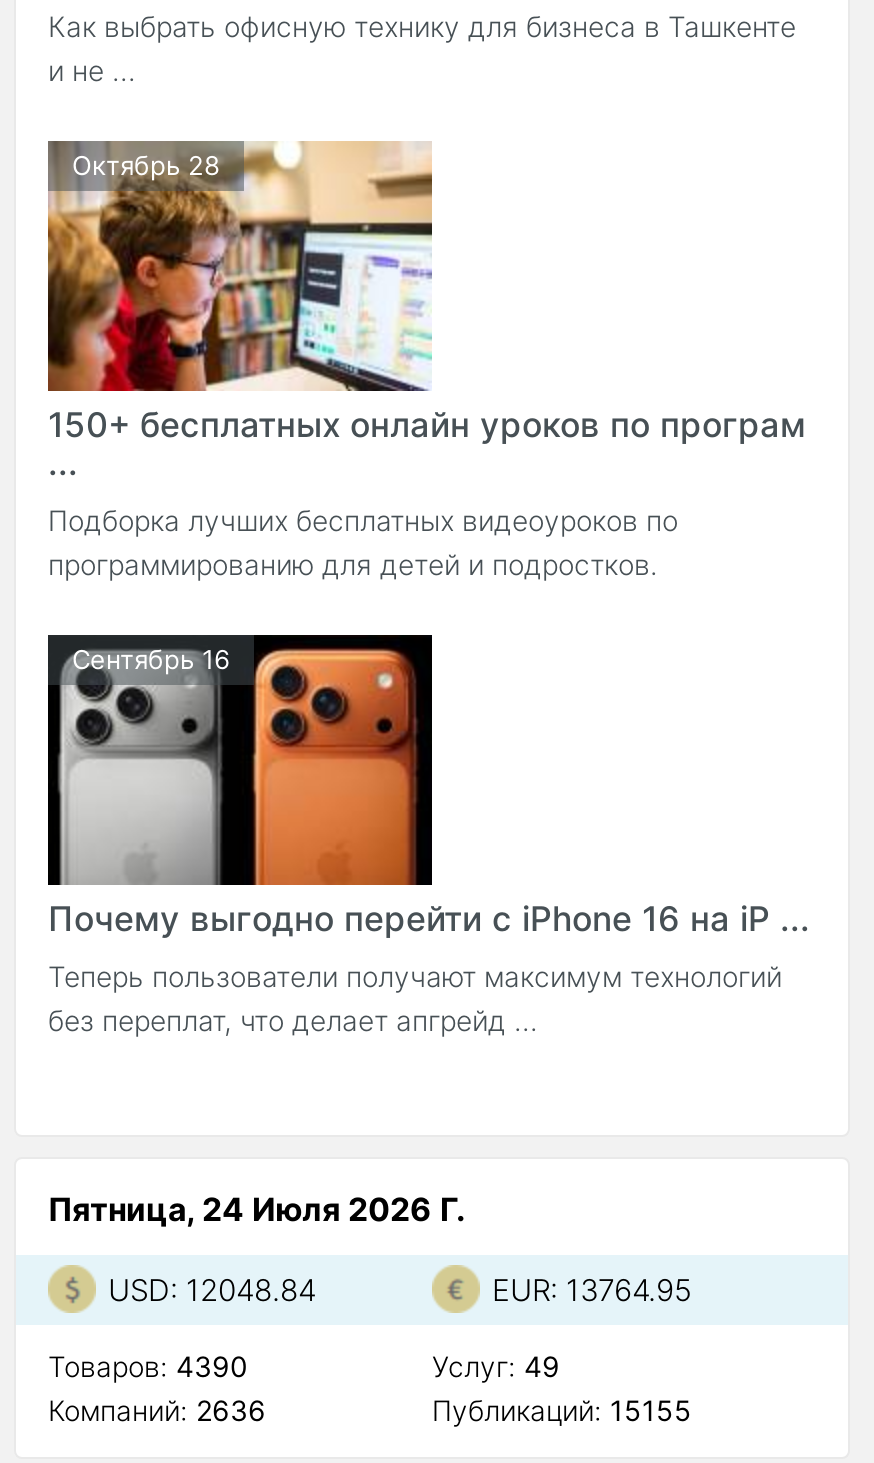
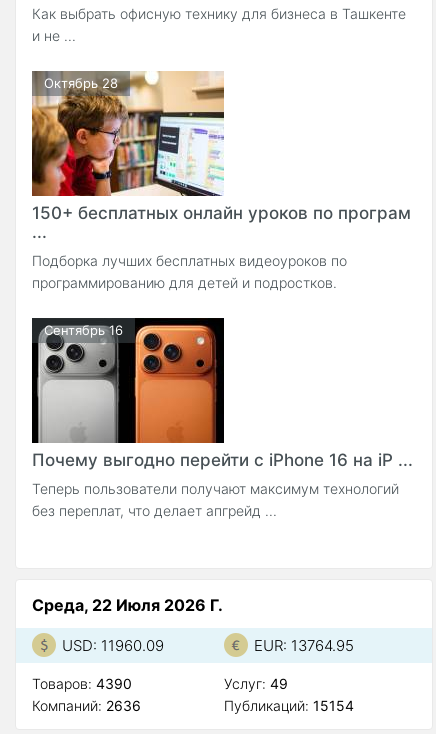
[48,1189,466,1229] Пятница, 24 Июля 2026 Г. -> [32,595,223,615] Среда, 22 Июля 2026 Г.
[108,1271,316,1309] USD: 12048.84 -> [62,636,164,655] USD: 11960.09
[432,1393,692,1427] Публикаций: 15155 -> [224,697,354,714] Публикаций: 15154

